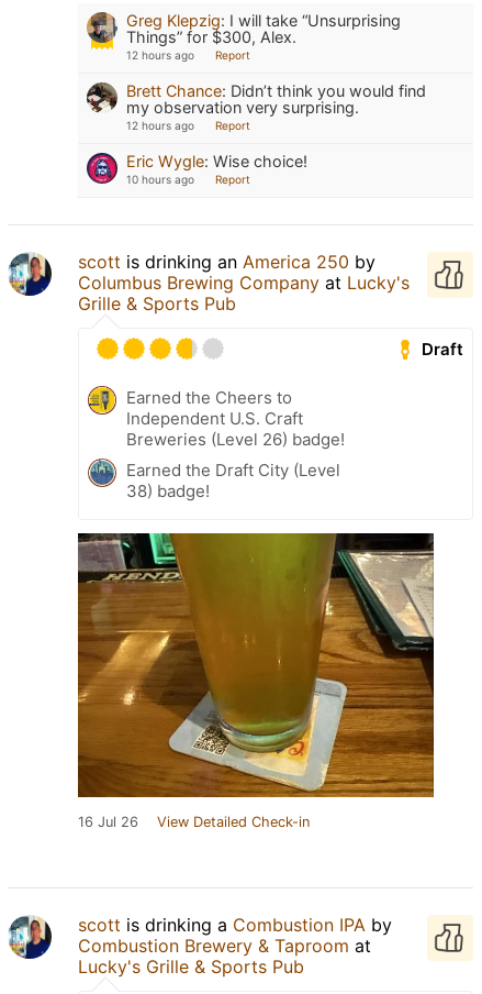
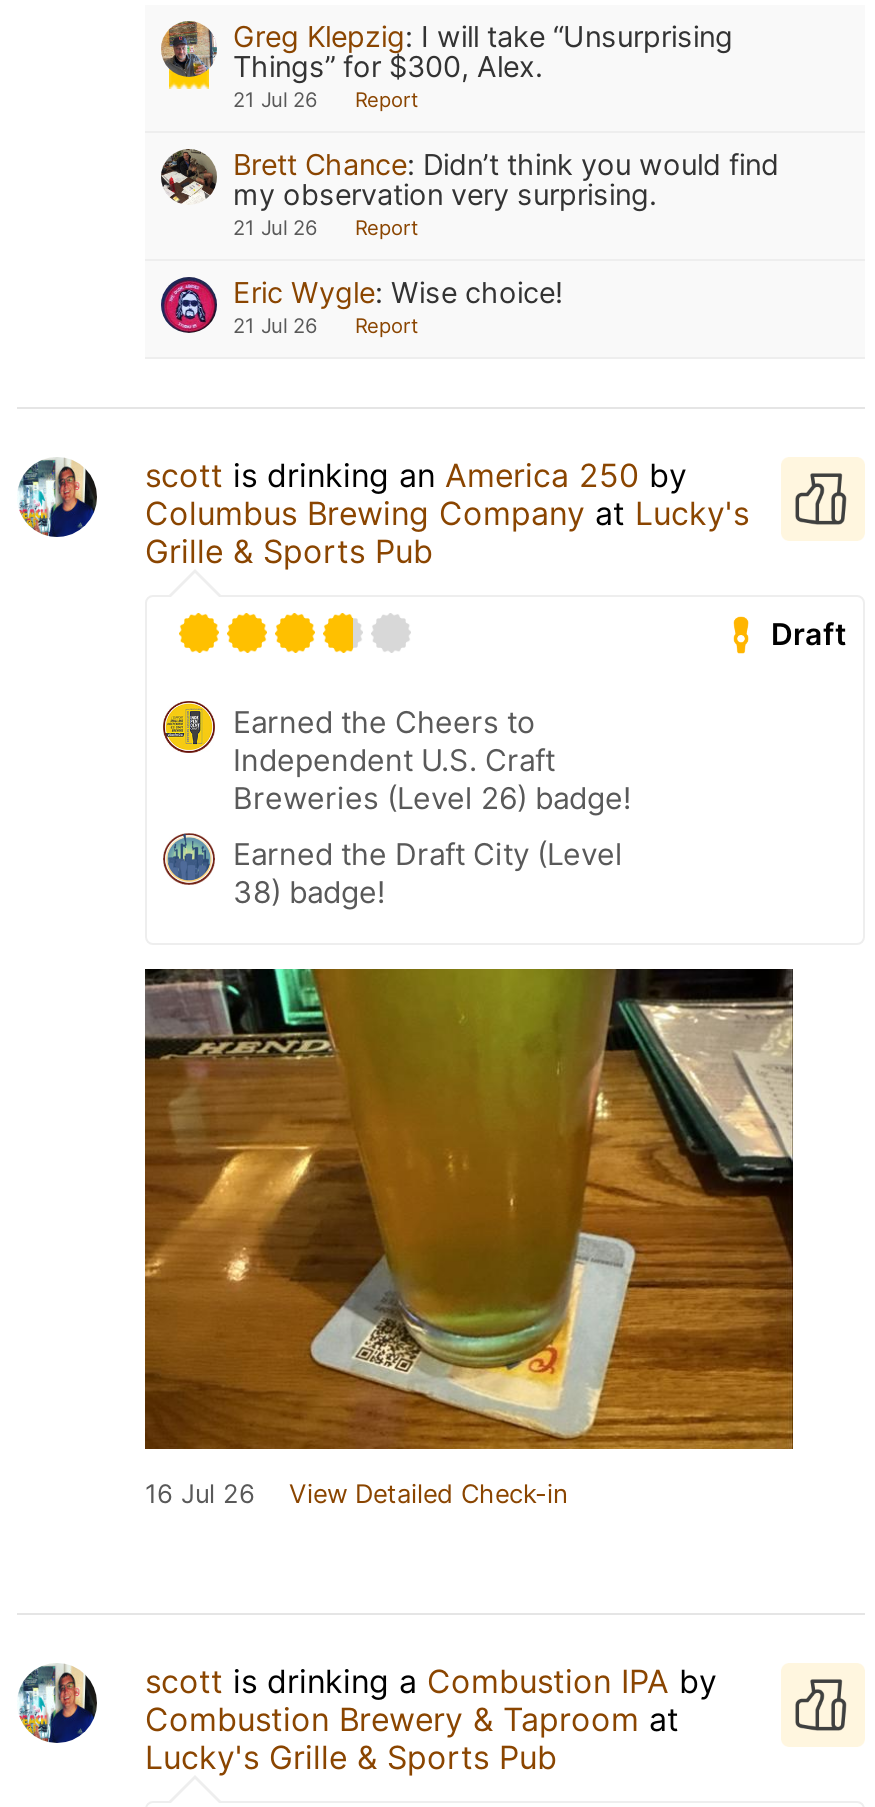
[126,48,250,62] 12 hours ago Report -> [233,87,419,111] 21 Jul 26 Report
[126,119,250,132] 12 hours ago Report -> [233,215,419,239] 21 Jul 26 Report
[126,173,250,186] 10 hours ago Report -> [233,313,419,337] 21 Jul 26 Report

